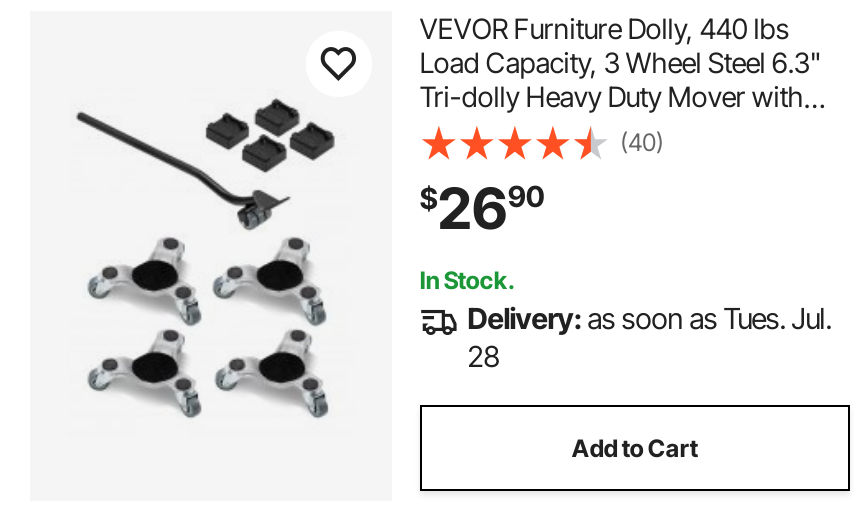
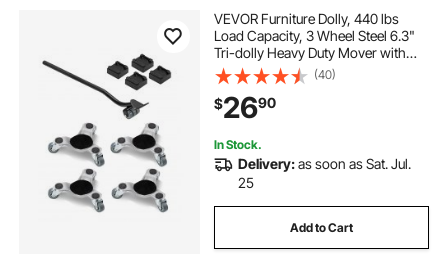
[467,302,831,336] Delivery: as soon as Tues. Jul. -> [238,155,411,172] Delivery: as soon as Sat. Jul.
[467,340,499,374] 28 -> [238,174,254,191] 25

